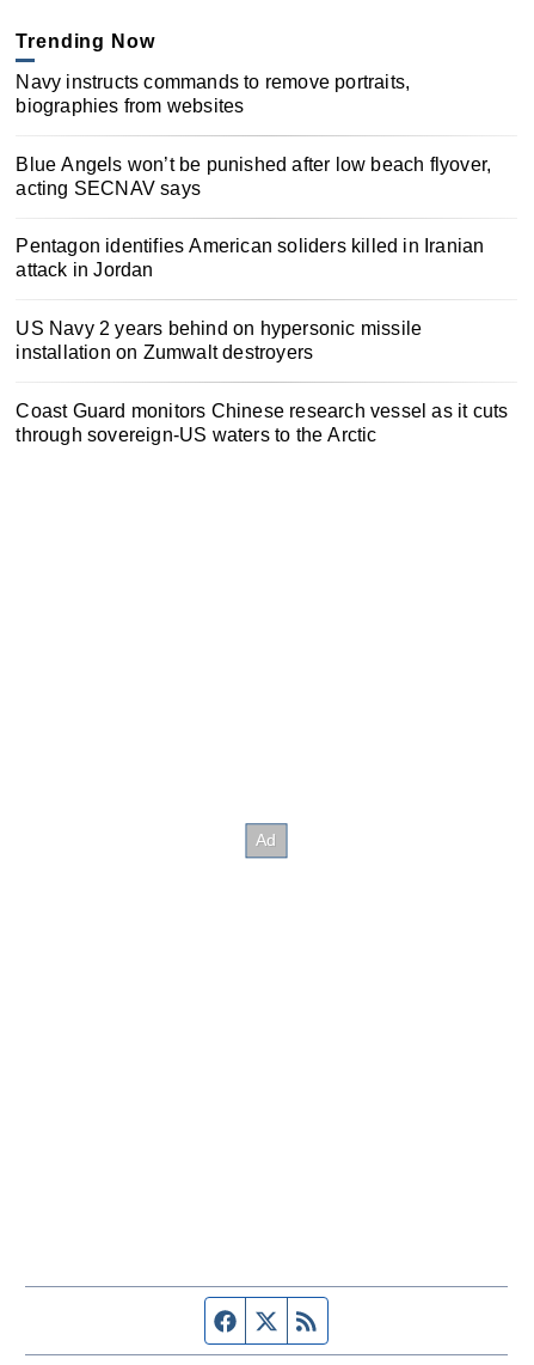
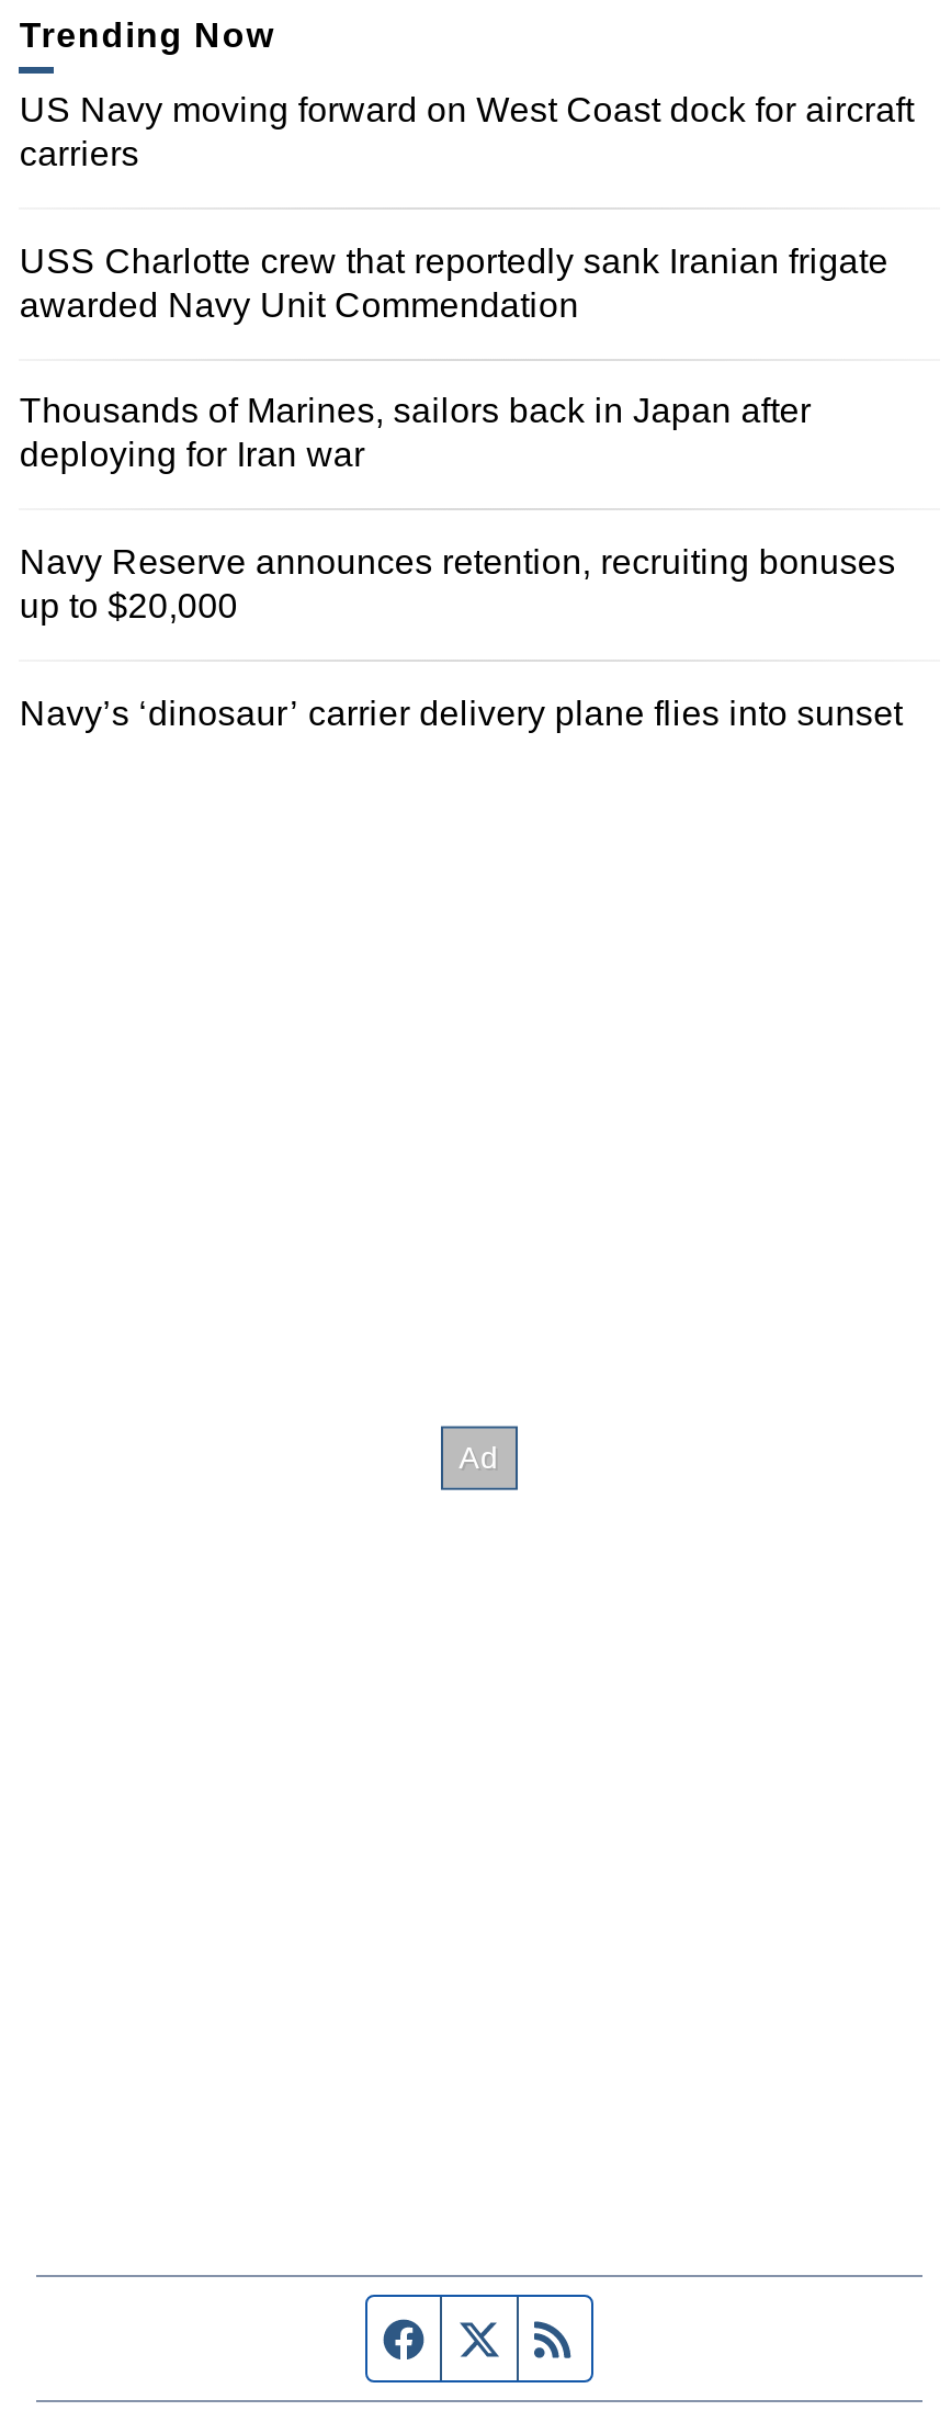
[16,72,410,116] Navy instructs commands to remove portraits, | biographies from websites -> [20,91,914,172] US Navy moving forward on West Coast dock for aircraft | carriers
[16,154,491,198] Blue Angels won’t be punished after low beach flyover, | acting SECNAV says -> [20,242,888,323] USS Charlotte crew that reportedly sank Iranian frigate | awarded Navy Unit Commendation
[16,236,484,281] Pentagon identifies American soliders killed in Iranian | attack in Jordan -> [20,393,811,474] Thousands of Marines, sailors back in Japan after | deploying for Iran war
[16,319,422,363] US Navy 2 years behind on hypersonic missile | installation on Zumwalt destroyers -> [20,544,896,625] Navy Reserve announces retention, recruiting bonuses | up to $20,000
[16,401,508,445] Coast Guard monitors Chinese research vessel as it cuts | through sovereign-US waters to the Arctic -> [20,695,903,732] Navy’s ‘dinosaur’ carrier delivery plane flies into sunset

